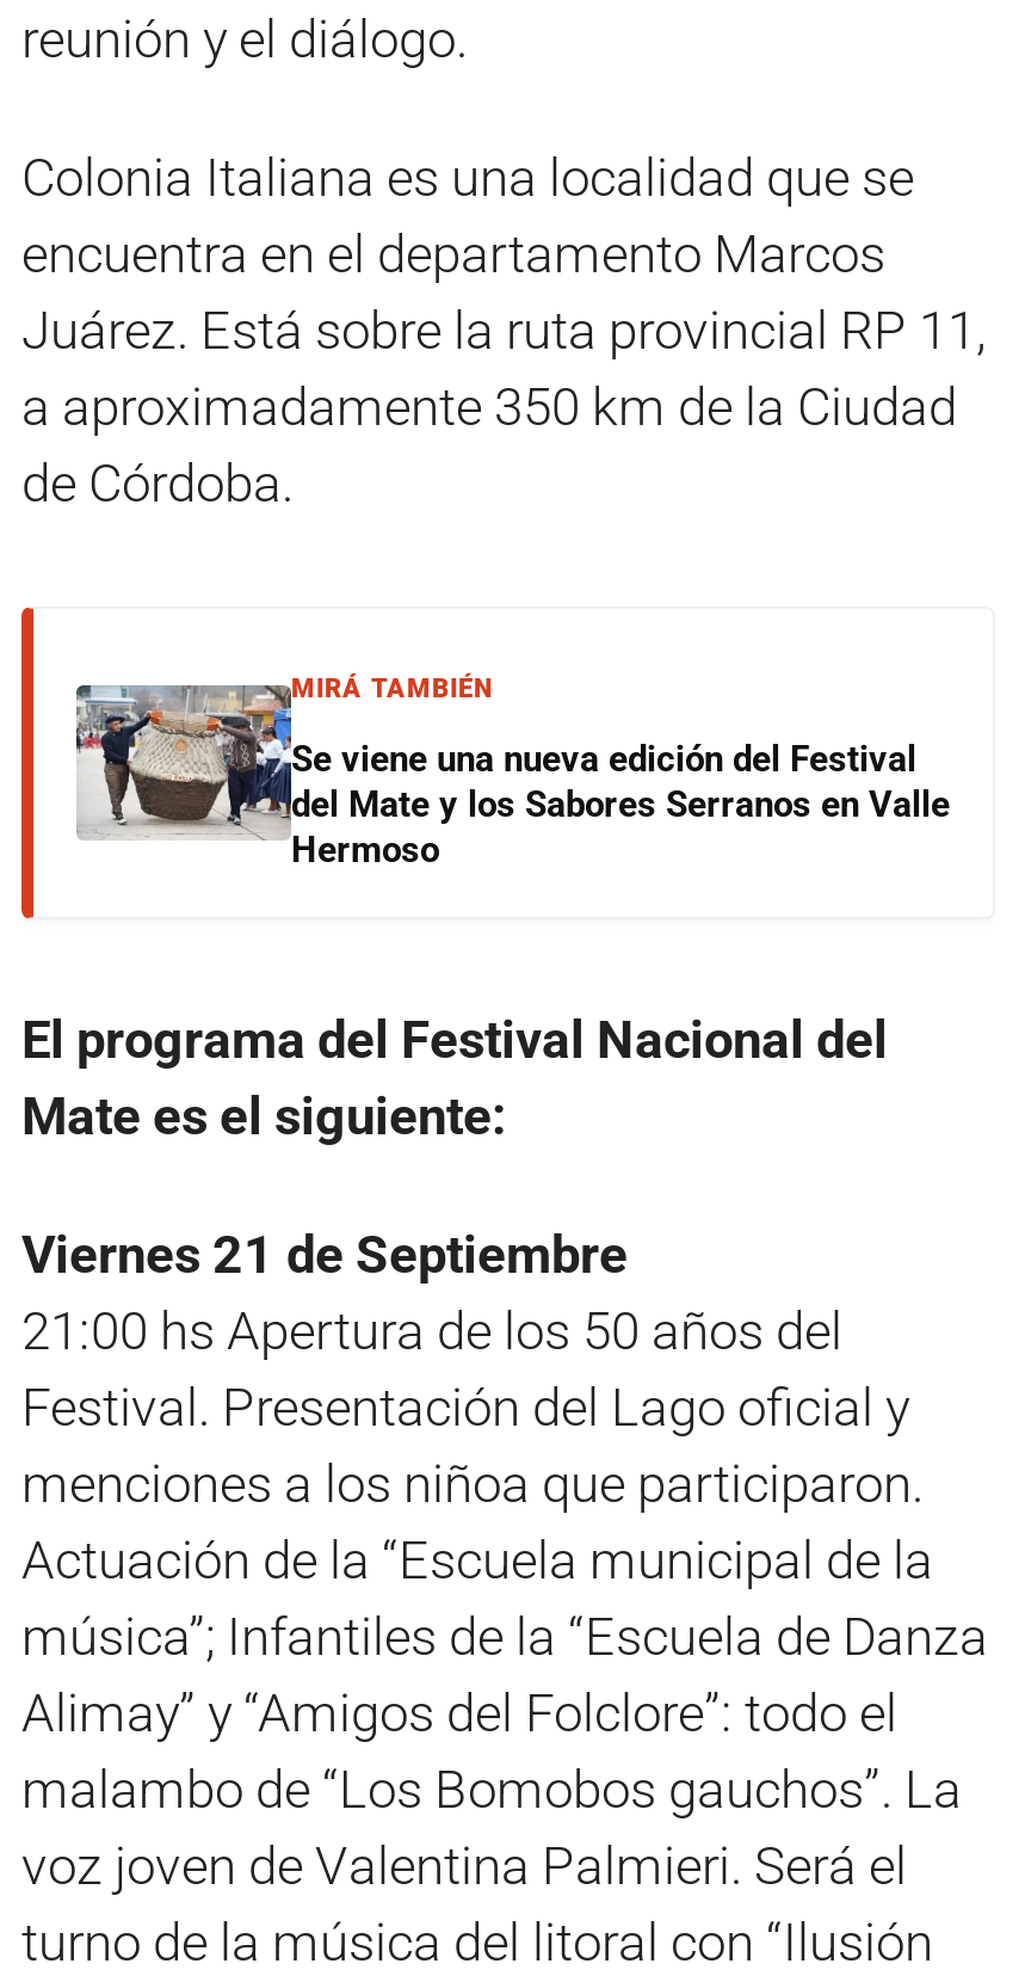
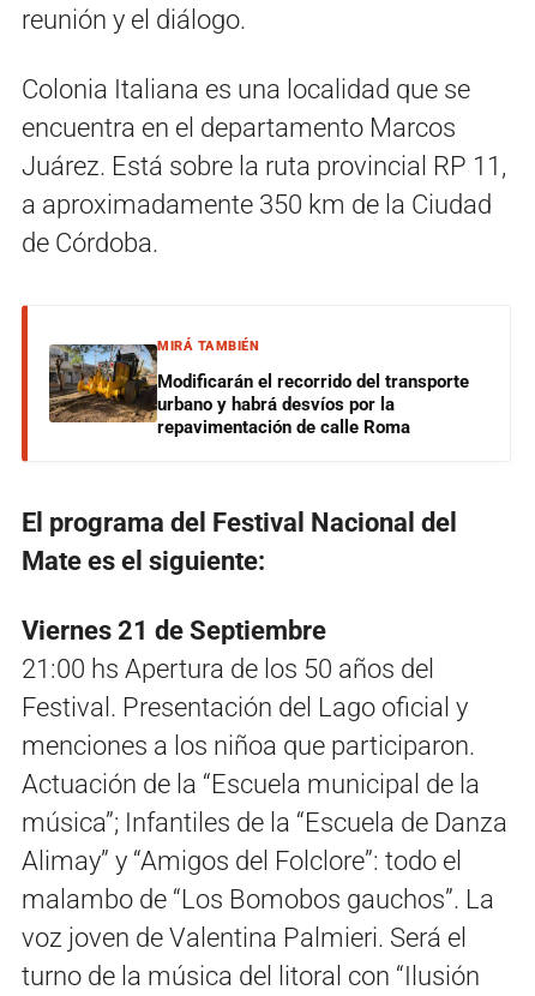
[74,683,950,872] [image] | Se viene una nueva edición del Festival | del Mate y los Sabores Serranos en Valle | Hermoso -> [48,344,469,438] [image] | Modificarán el recorrido del transporte | urbano y habrá desvíos por la | repavimentación de calle Roma

